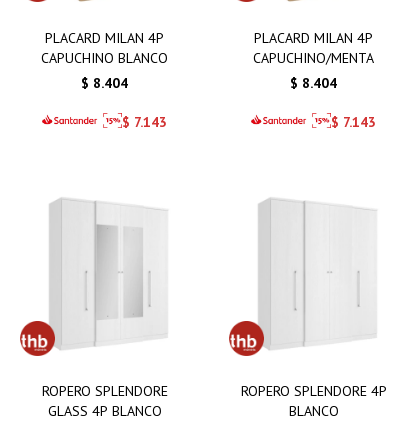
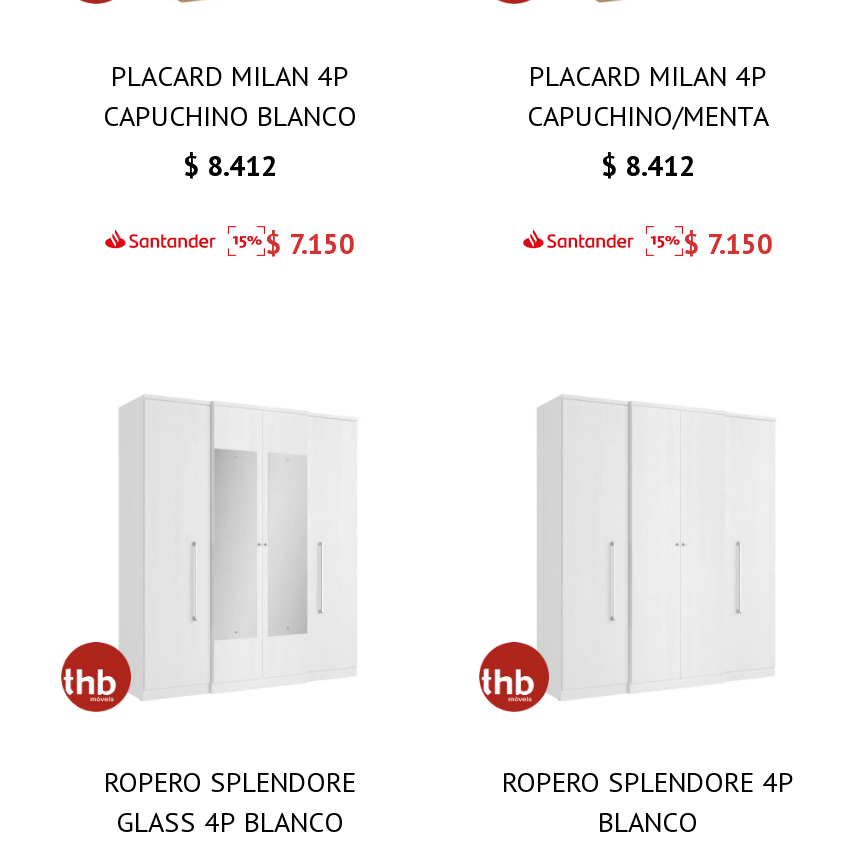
[81,73,128,91] $ 8.404 -> [183,147,277,183] $ 8.412
[290,73,337,91] $ 8.404 -> [601,147,695,183] $ 8.412
[122,113,167,131] $ 7.143 -> [265,226,355,262] $ 7.150
[331,113,376,131] $ 7.143 -> [683,226,773,262] $ 7.150

